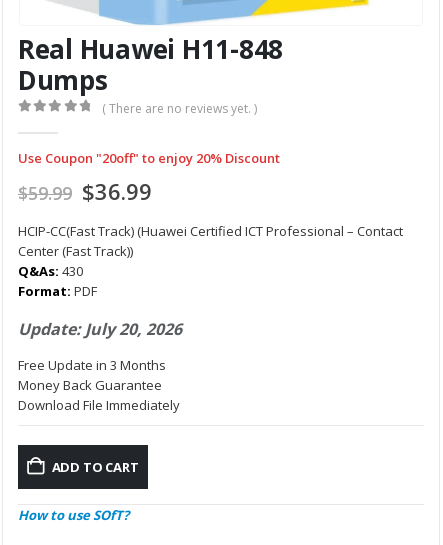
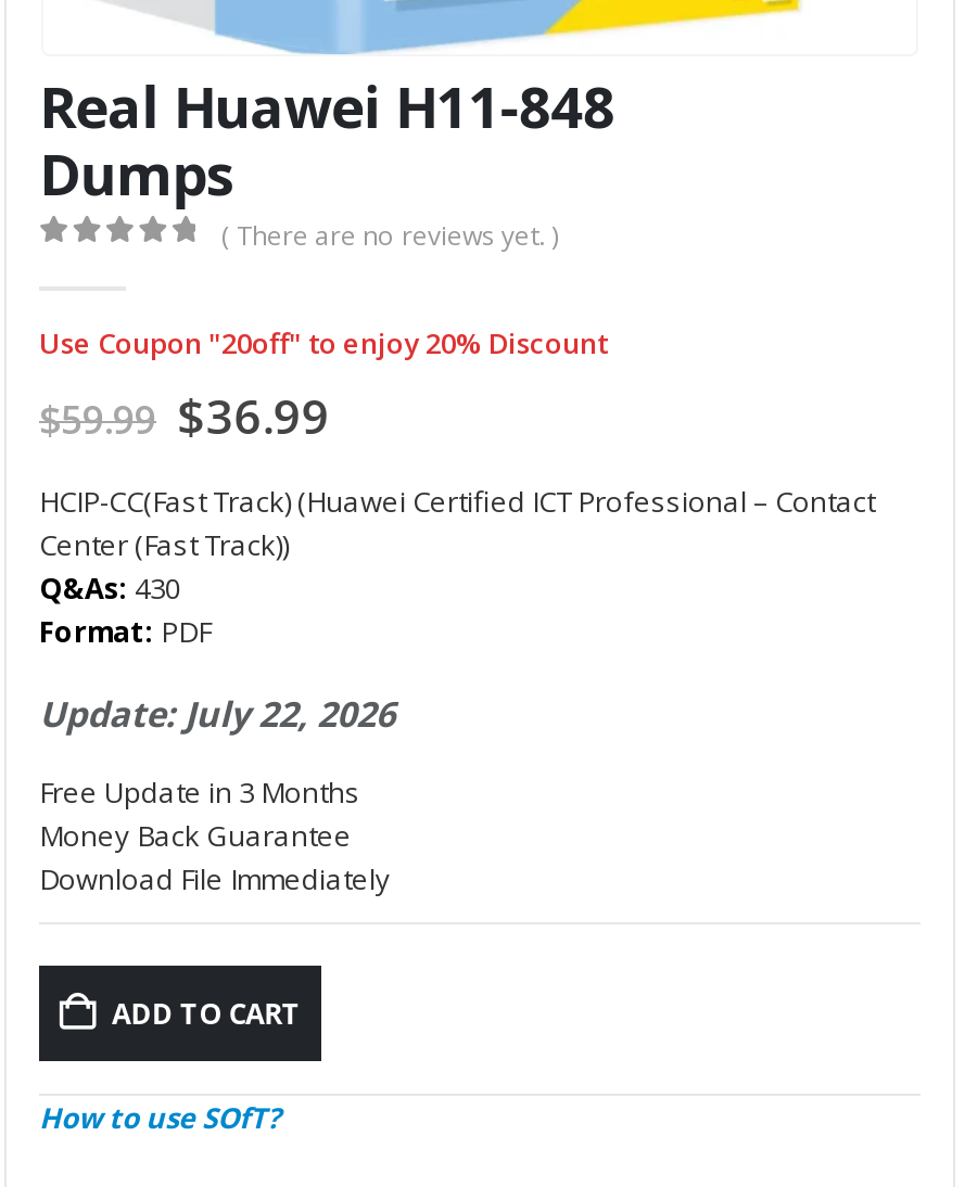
[18,318,182,340] Update: July 20, 2026 -> [39,690,395,738] Update: July 22, 2026

